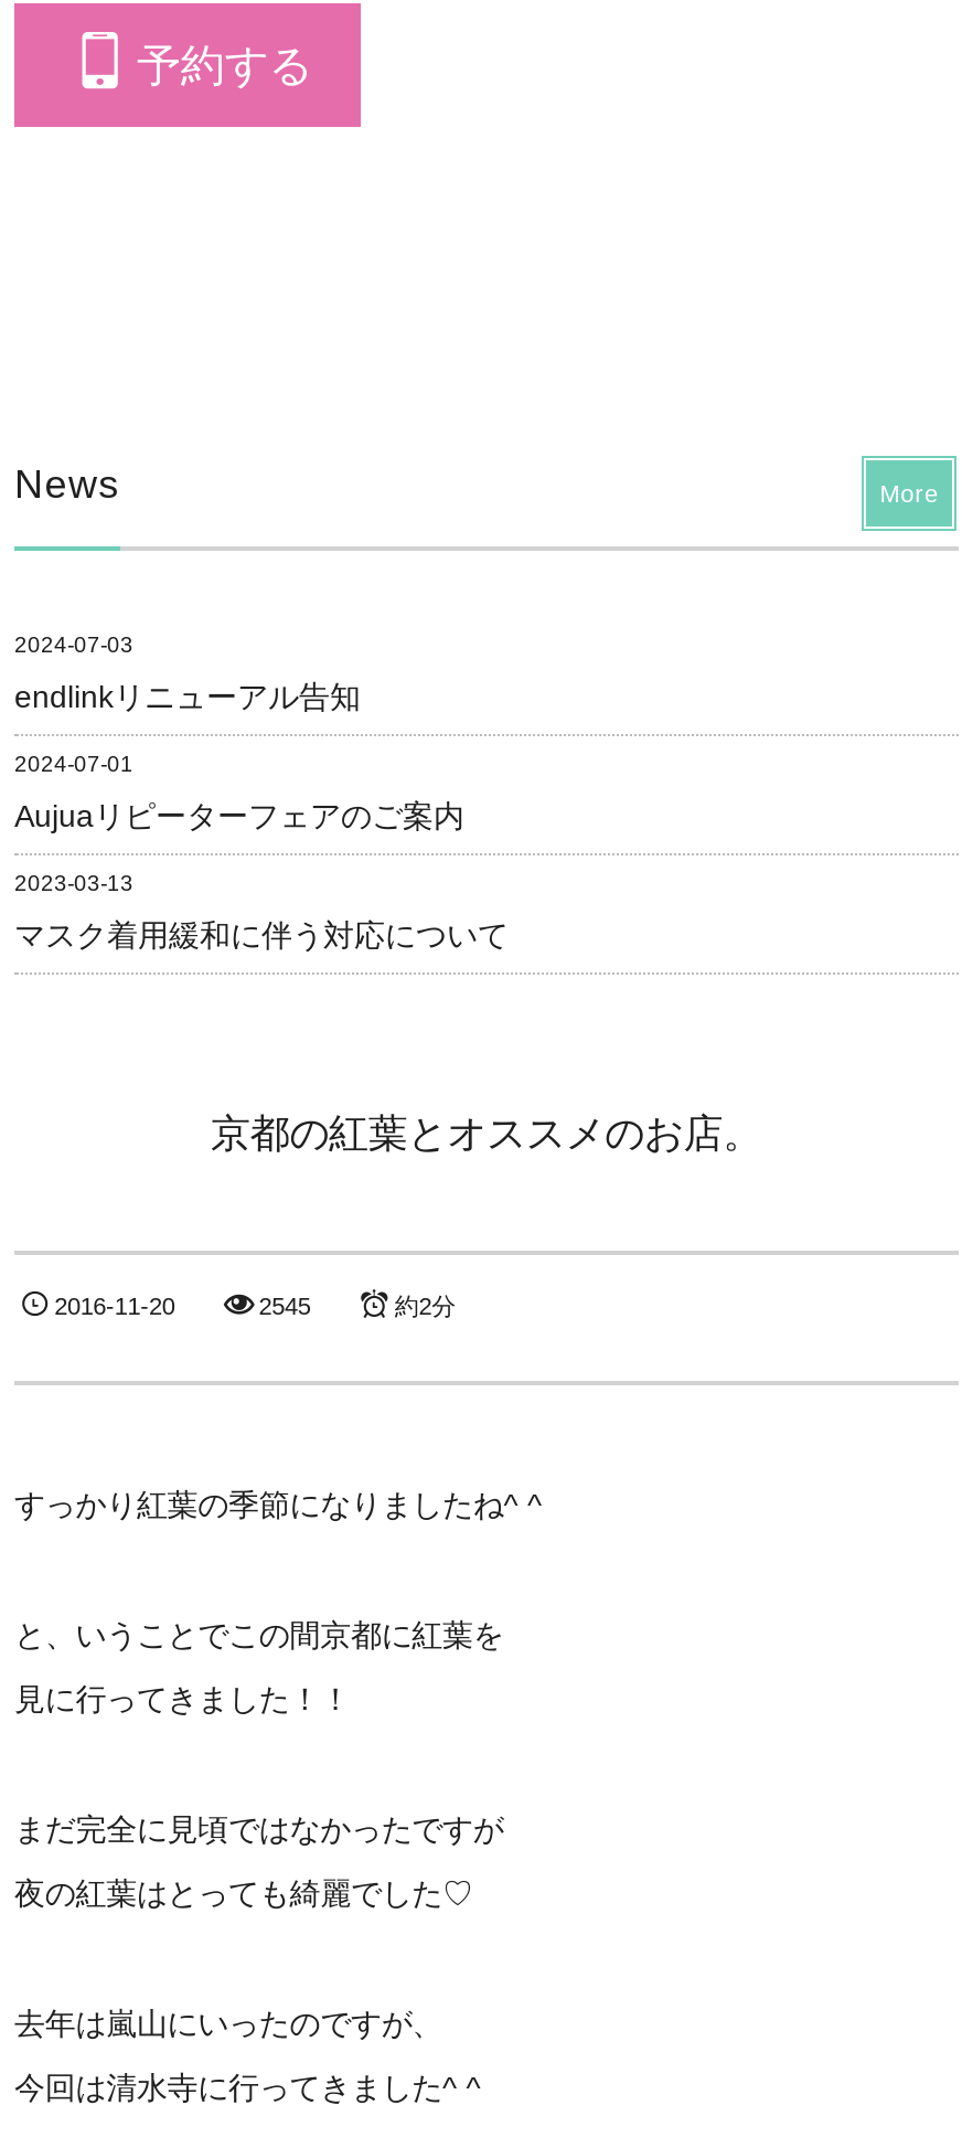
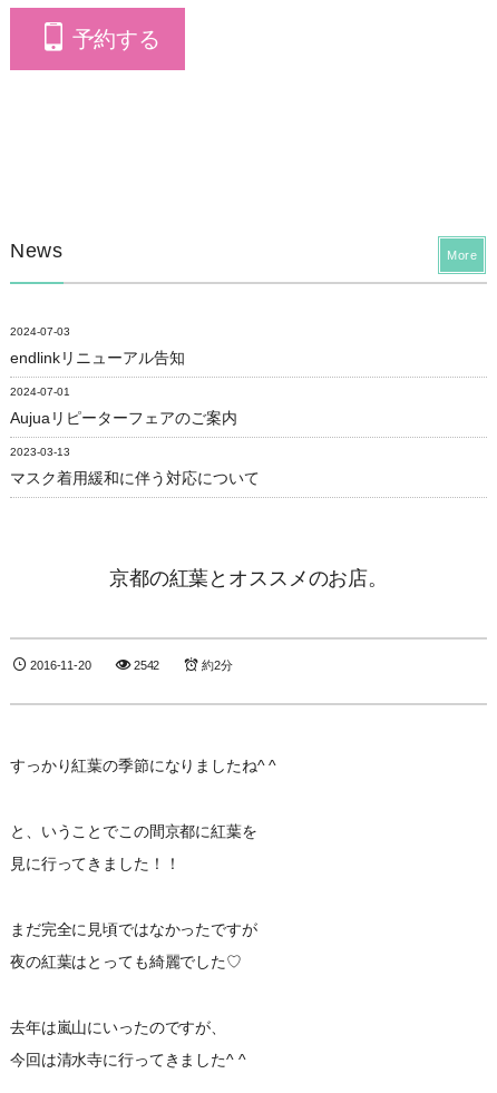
[259,1293,310,1319] 2545 -> [133,658,160,672] 2542

